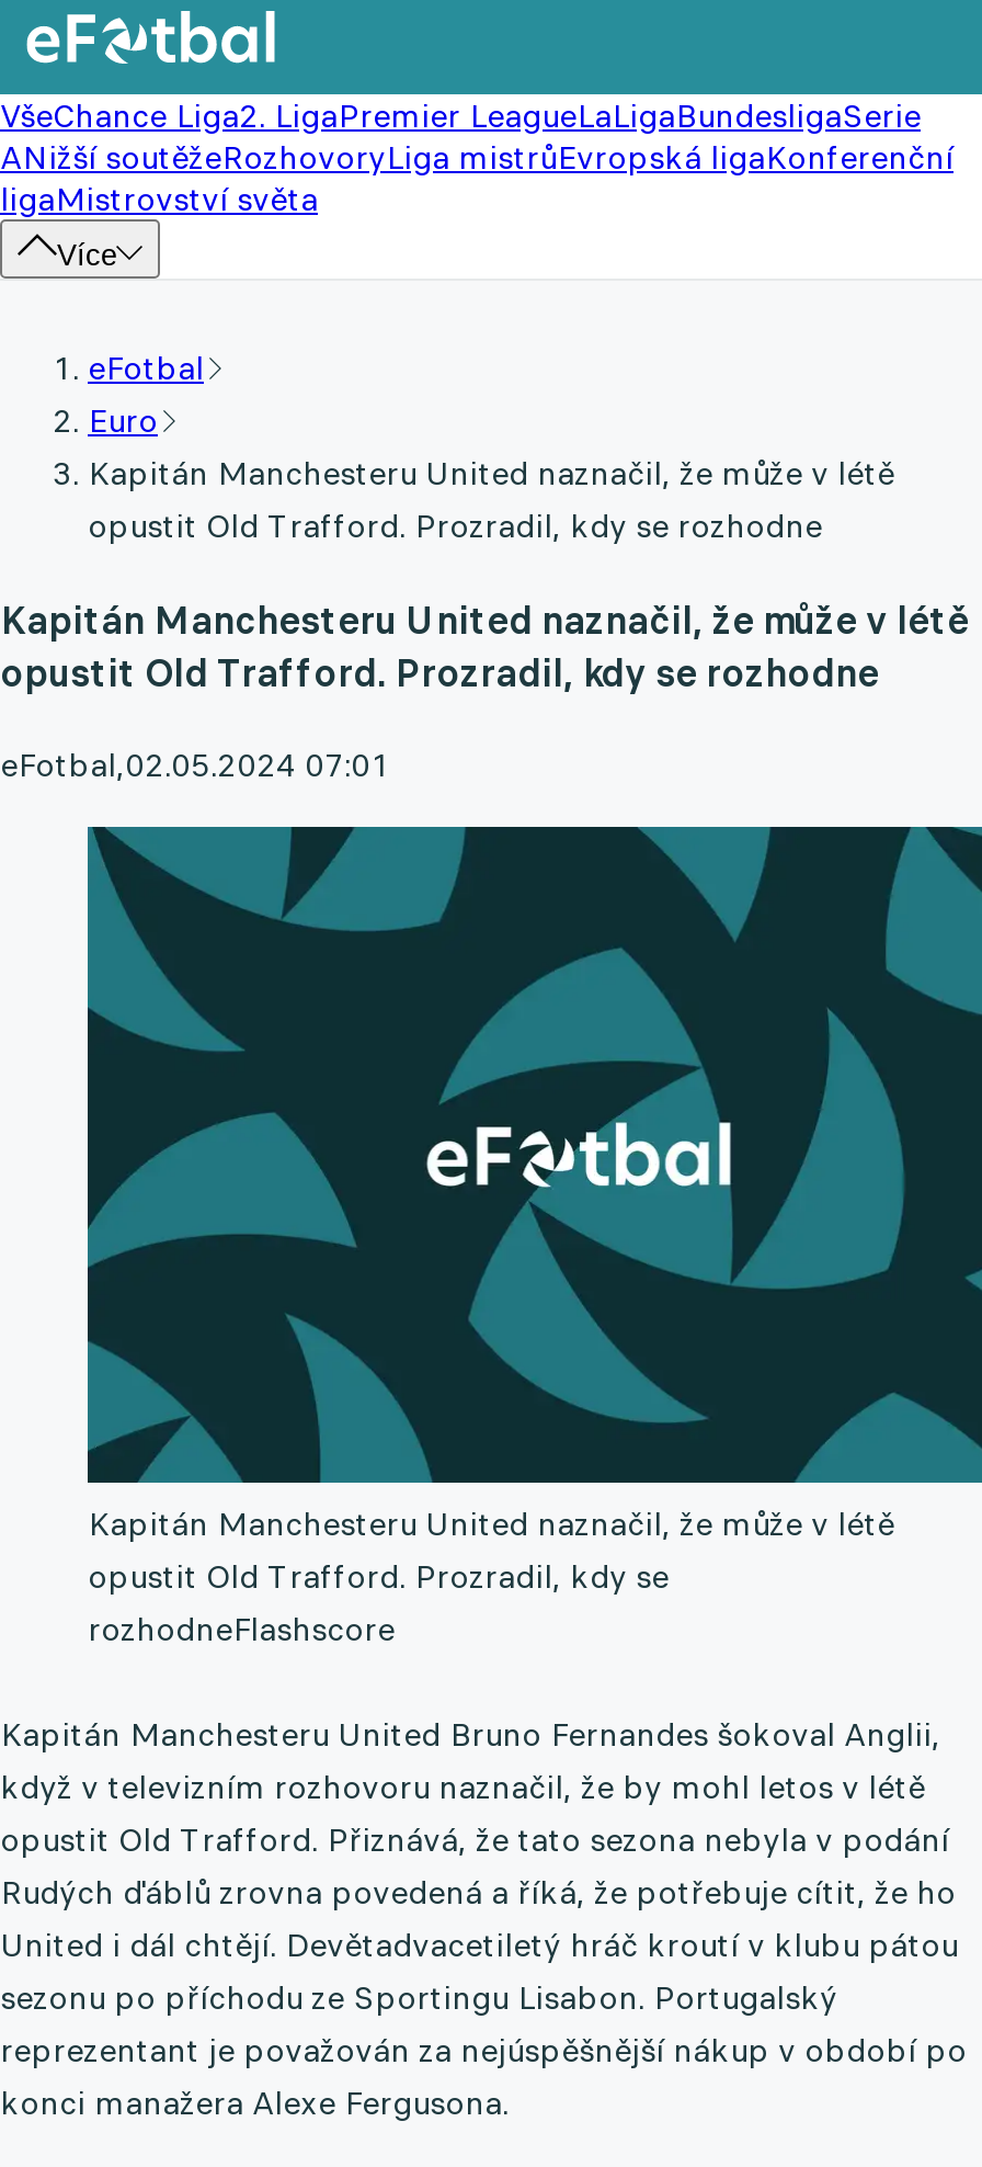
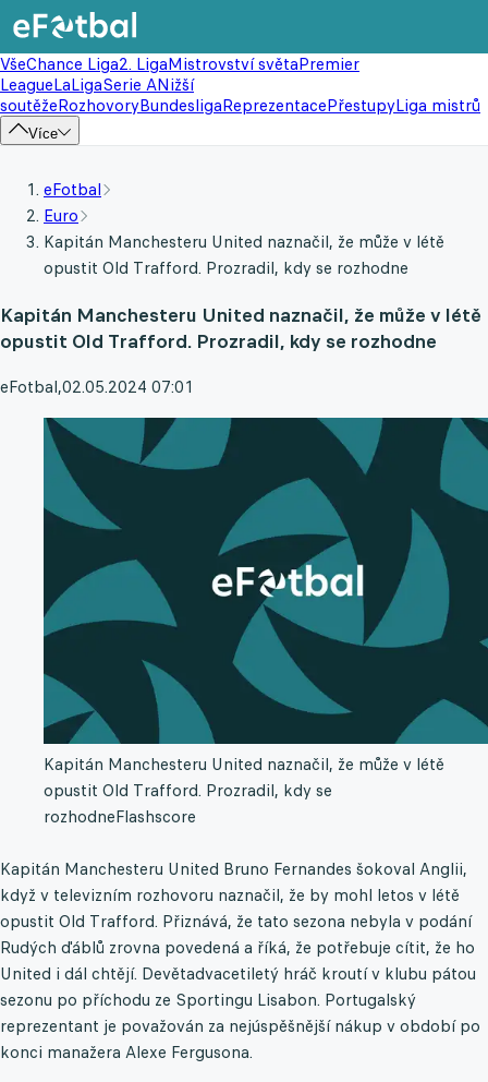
[0,94,954,219] VšeChance Liga2. LigaPremier LeagueLaLigaBundesligaSerie | ANižší soutěžeRozhovoryLiga mistrůEvropská ligaKonferenční | ligaMistrovství světa -> [0,53,480,116] VšeChance Liga2. LigaMistrovství světaPremier | LeagueLaLigaSerie ANižší | soutěžeRozhovoryBundesligaReprezentacePřestupyLiga mistrů

